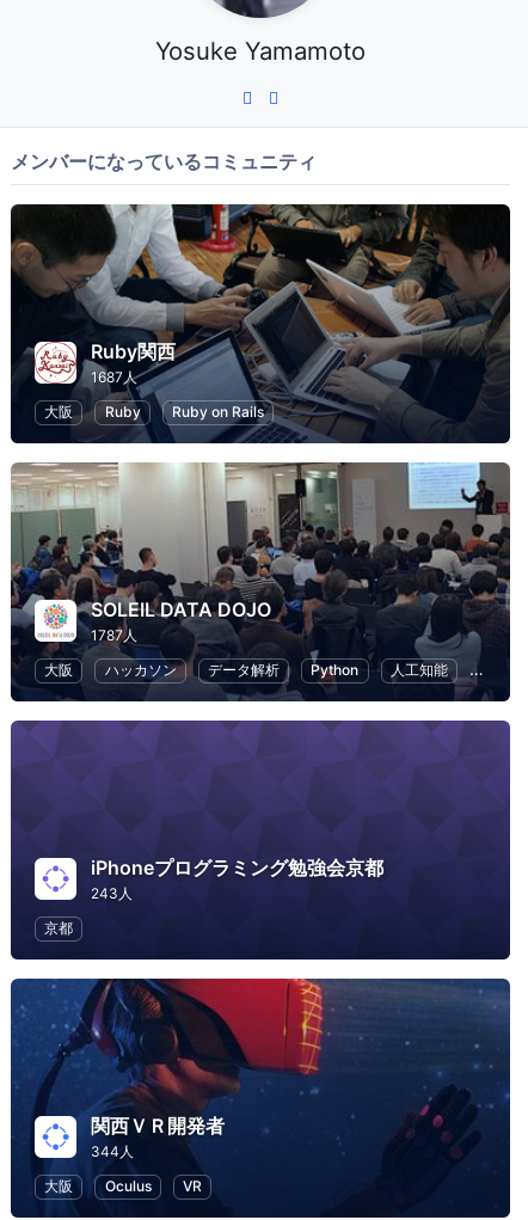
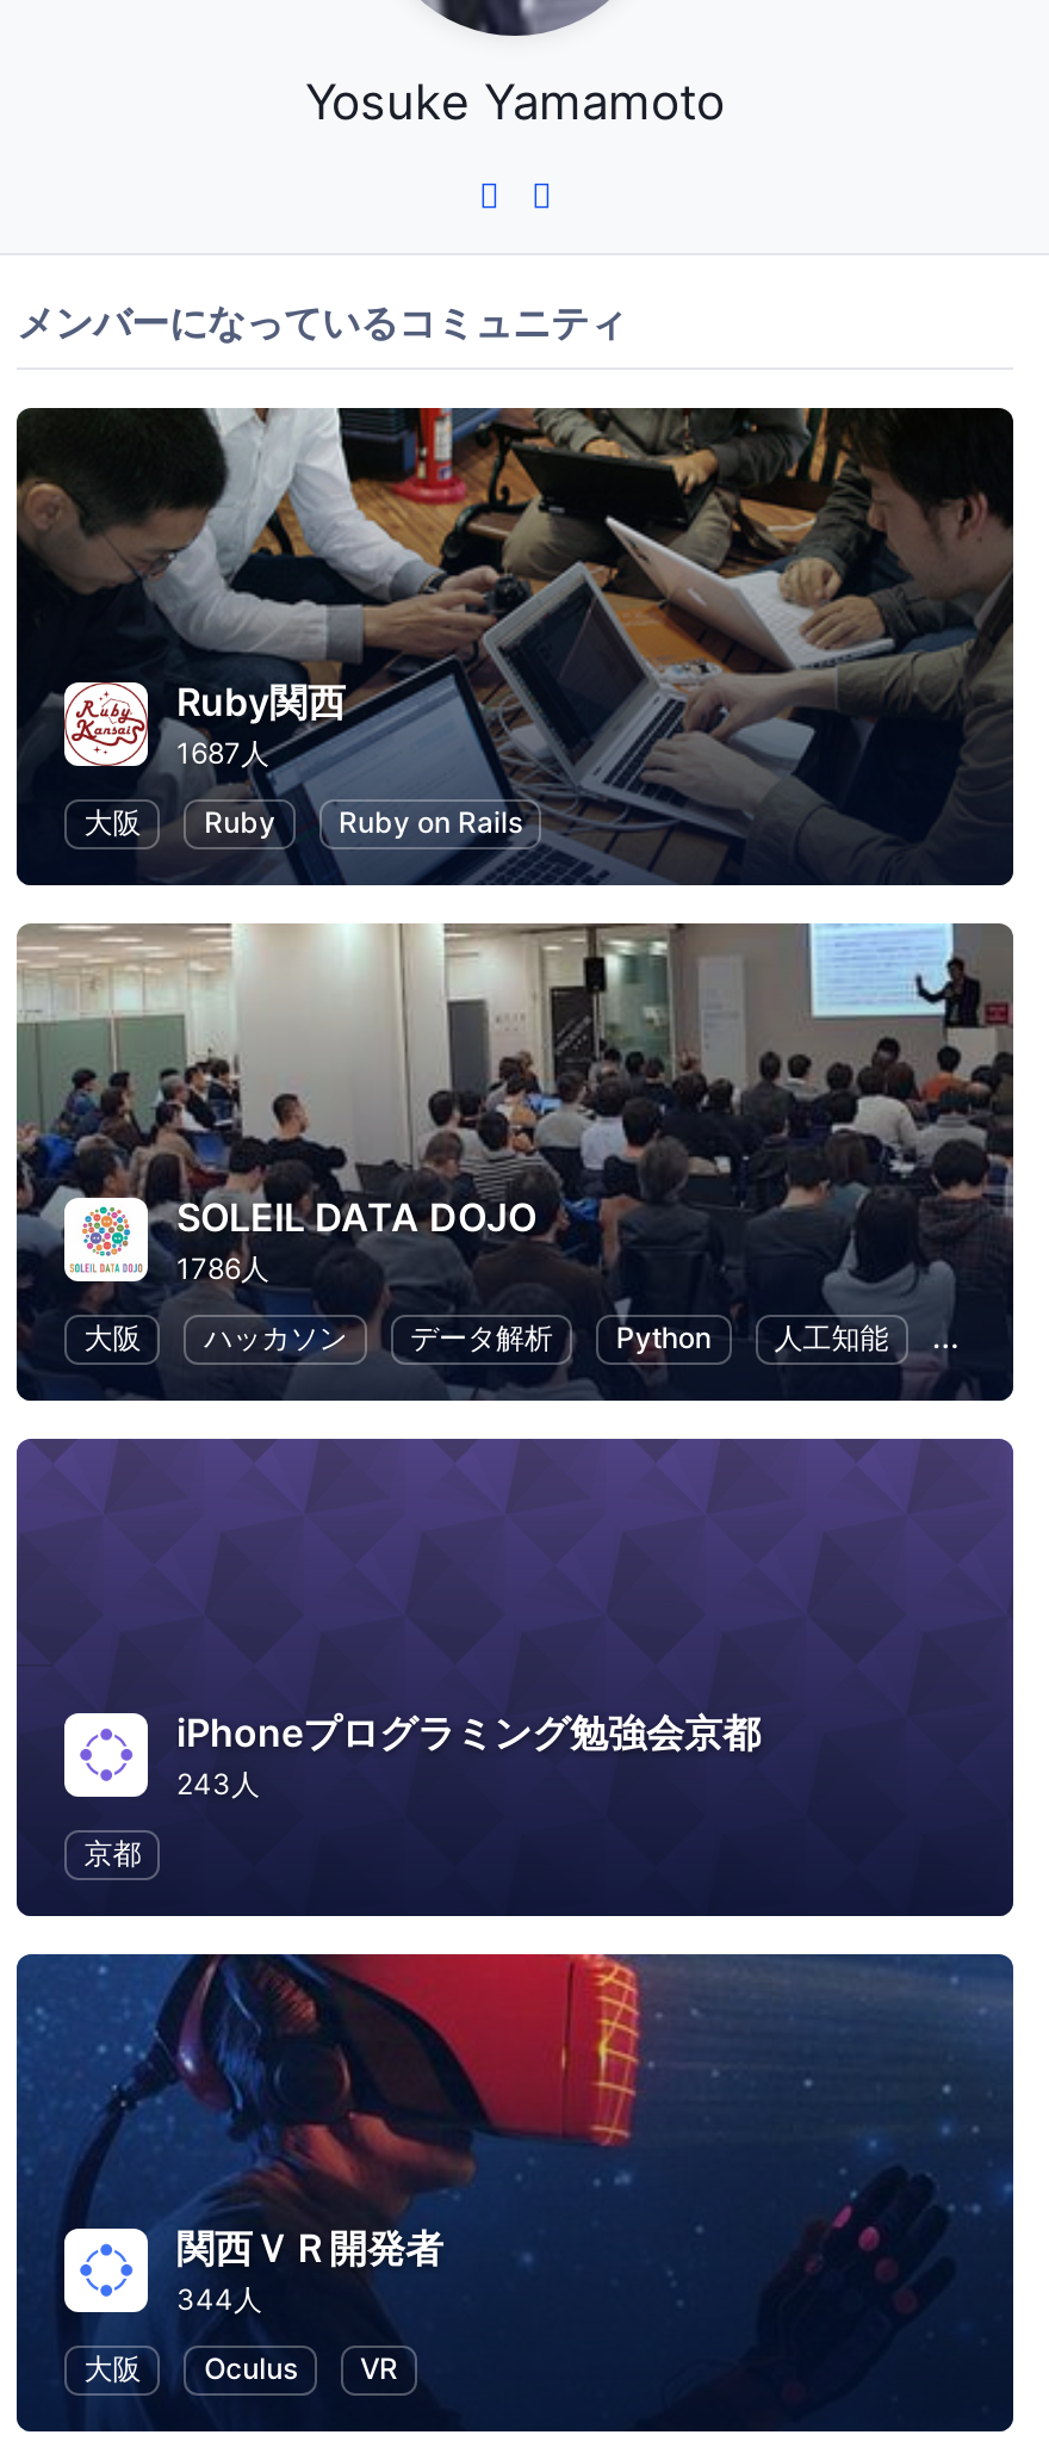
[91,627,137,645] 1787人 -> [176,1251,269,1287] 1786人

